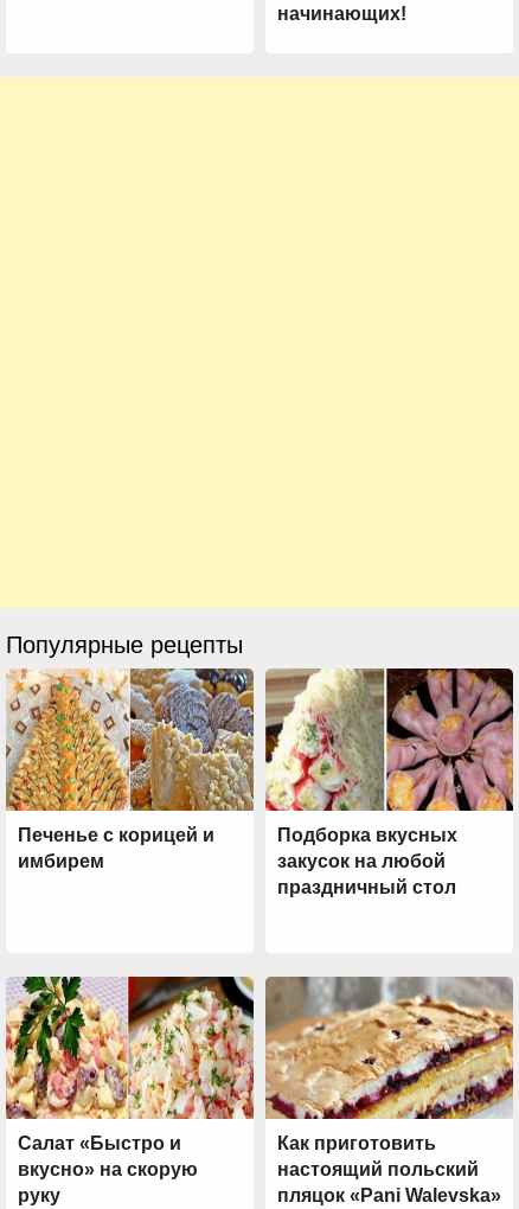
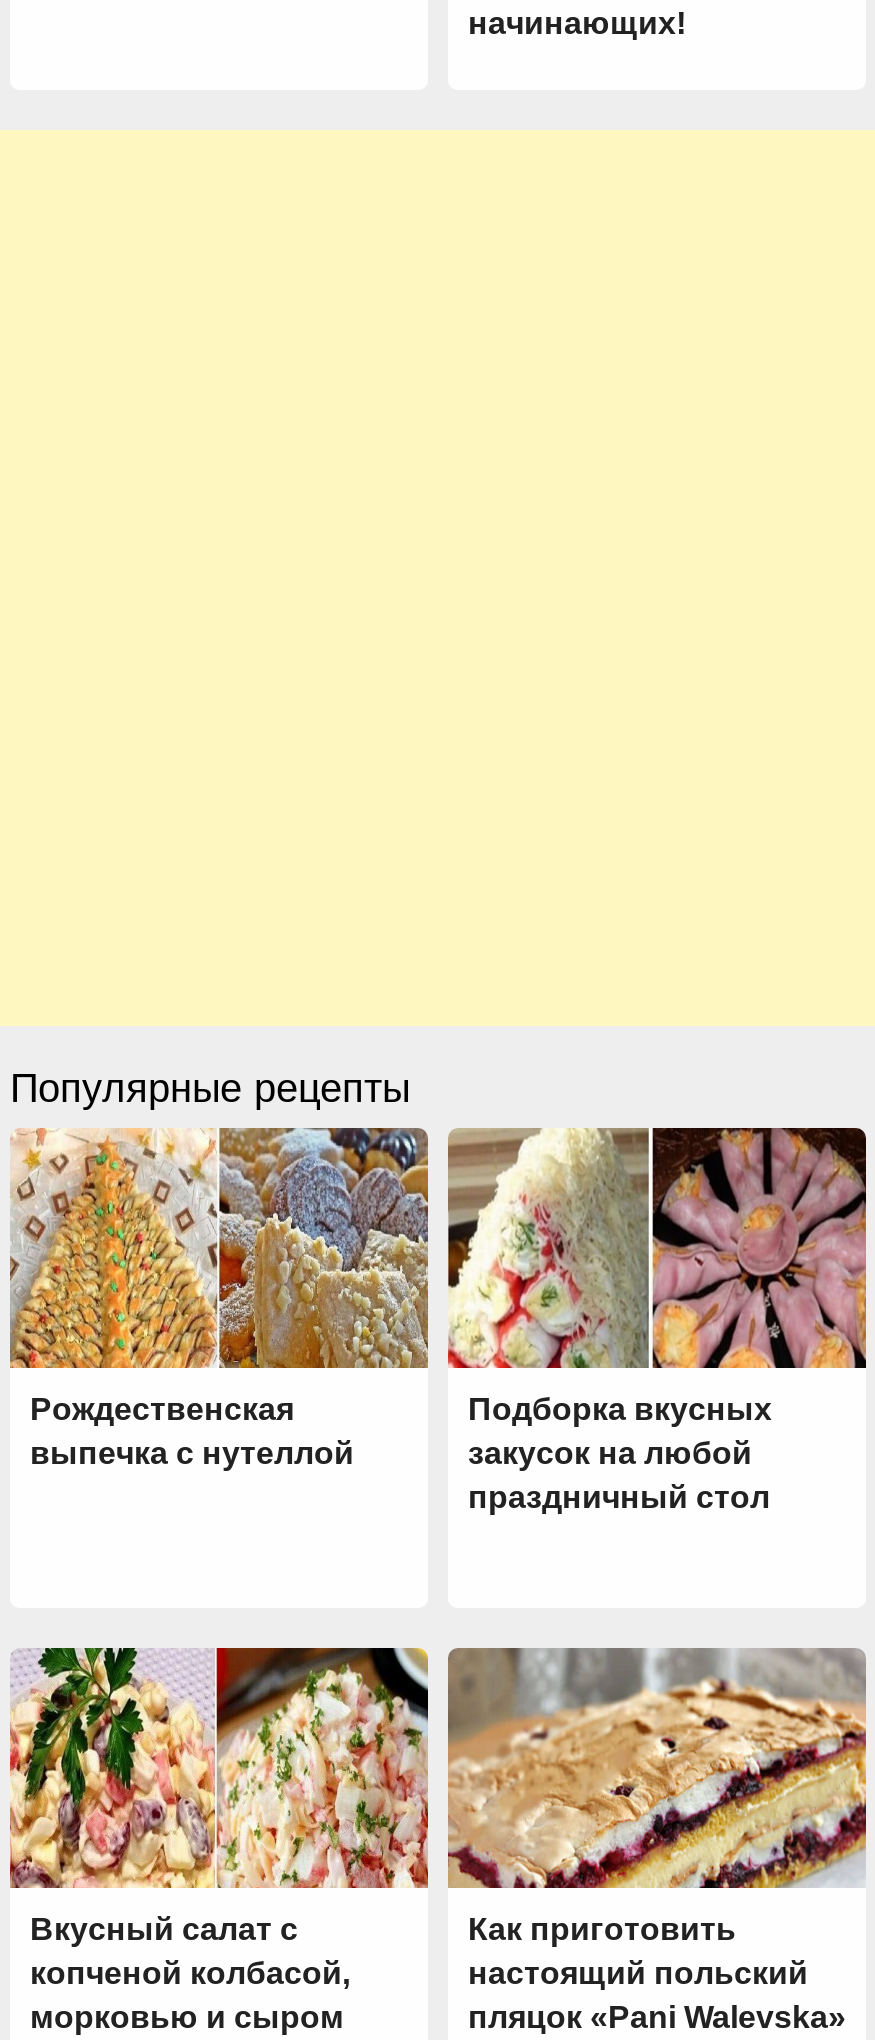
[18,825,214,871] Печенье с корицей и | имбирем -> [30,1392,354,1470] Рождественская | выпечка с нутеллой
[18,1133,198,1205] Салат «Быстро и | вкусно» на скорую | руку -> [30,1912,350,2034] Вкусный салат с | копченой колбасой, | морковью и сыром

